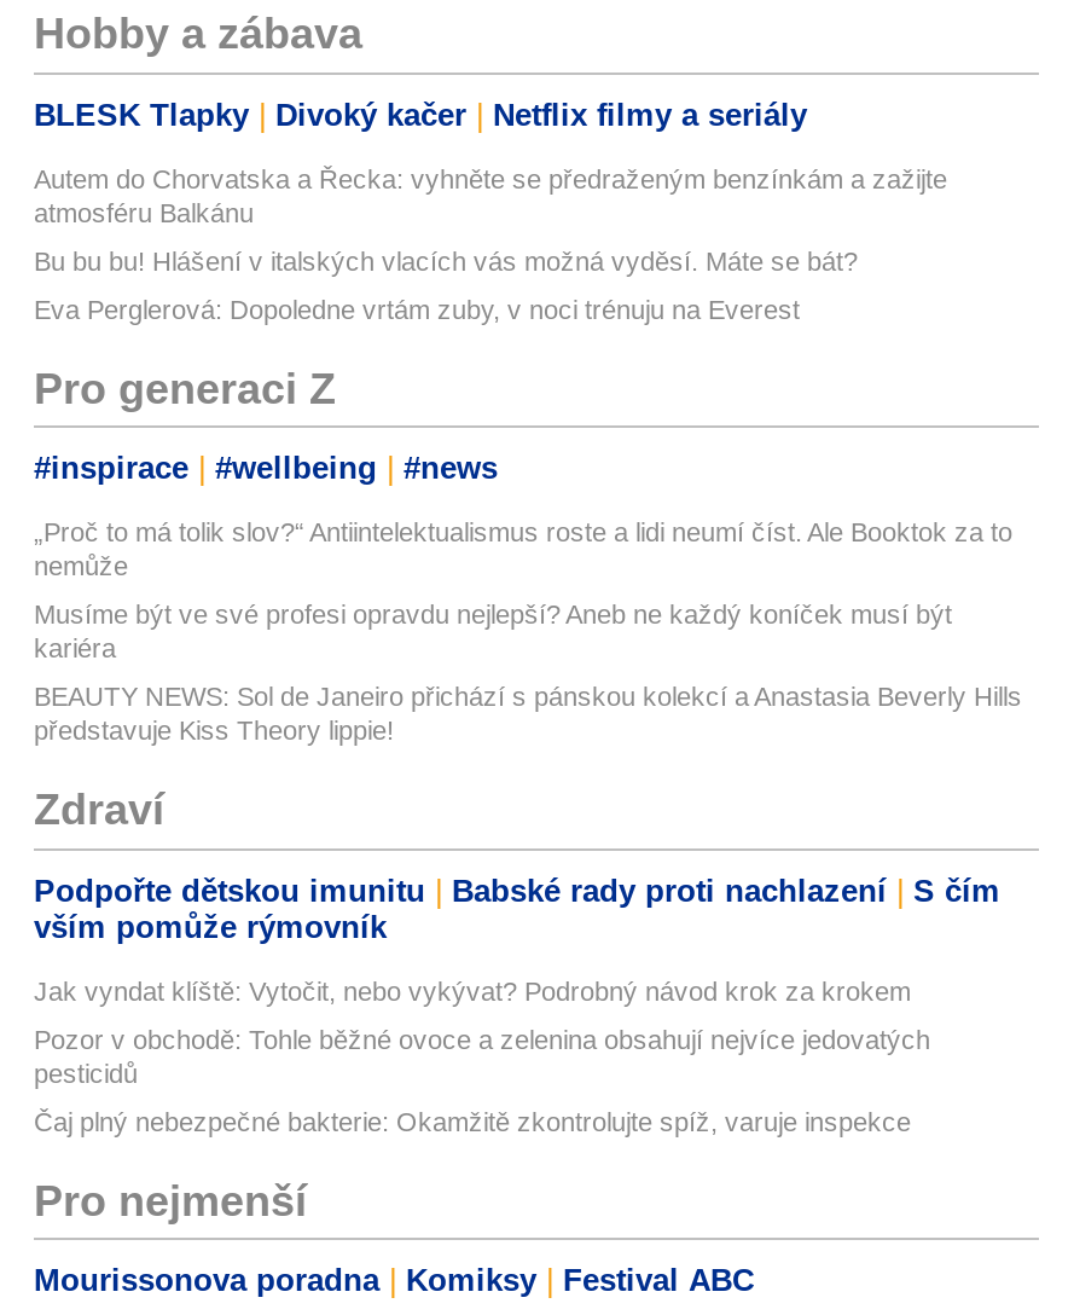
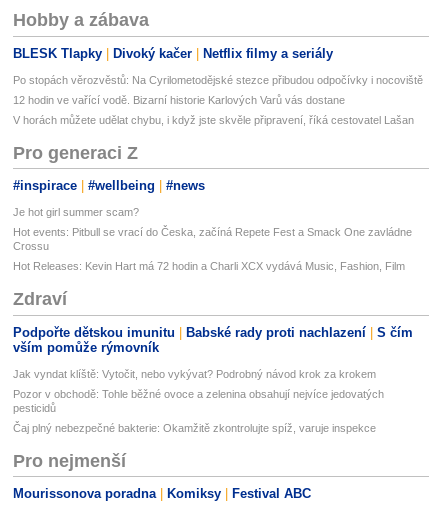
[34,164,947,227] Autem do Chorvatska a Řecka: vyhněte se předraženým benzínkám a zažijte | atmosféru Balkánu -> [13,74,423,86] Po stopách věrozvěstů: Na Cyrilometodějské stezce přibudou odpočívky i nocoviště
[34,246,858,275] Bu bu bu! Hlášení v italských vlacích vás možná vyděsí. Máte se bát? -> [13,94,345,106] 12 hodin ve vařící vodě. Bizarní historie Karlových Varů vás dostane
[34,295,800,324] Eva Perglerová: Dopoledne vrtám zuby, v noci trénuju na Everest -> [13,114,414,126] V horách můžete udělat chybu, i když jste skvěle připravení, říká cestovatel Lašan
[34,518,1012,581] „Proč to má tolik slov?“ Antiintelektualismus roste a lidi neumí číst. Ale Booktok za to | nemůže -> [13,206,139,218] Je hot girl summer scam?
[34,600,952,663] Musíme být ve své profesi opravdu nejlepší? Aneb ne každý koníček musí být | kariéra -> [13,226,412,252] Hot events: Pitbull se vrací do Česka, začíná Repete Fest a Smack One zavládne | Crossu
[34,683,1022,745] BEAUTY NEWS: Sol de Janeiro přichází s pánskou kolekcí a Anastasia Beverly Hills | představuje Kiss Theory lippie! -> [13,260,405,272] Hot Releases: Kevin Hart má 72 hodin a Charli XCX vydává Music, Fashion, Film

